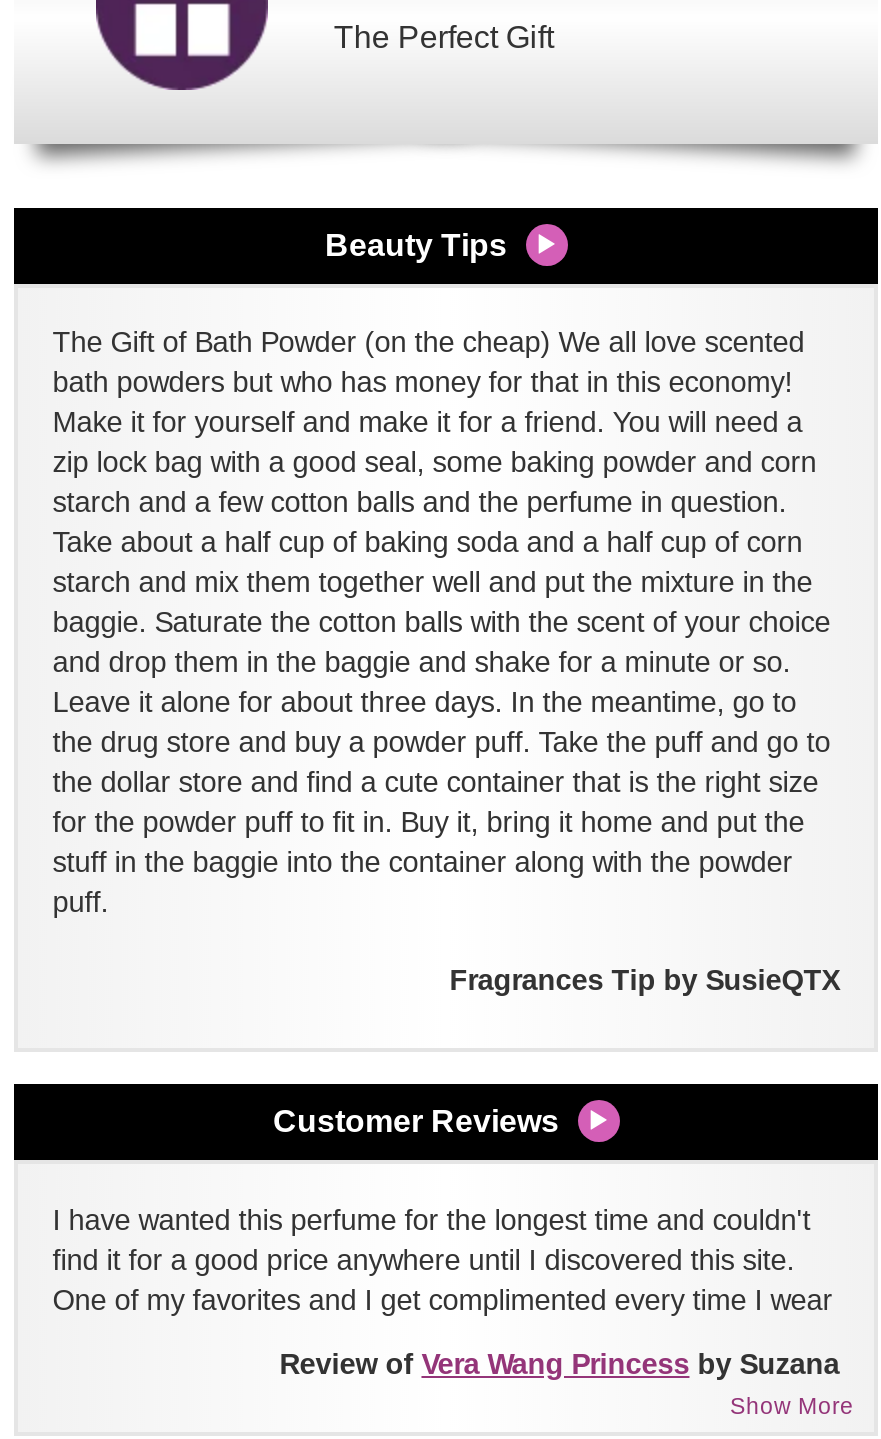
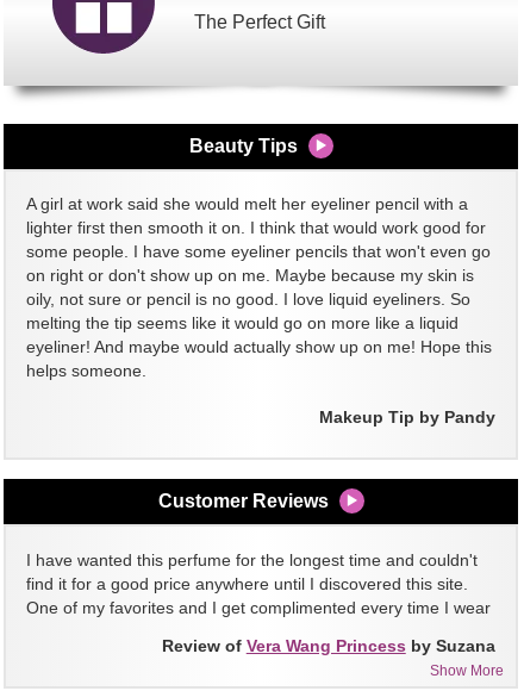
[53,326,831,918] The Gift of Bath Powder (on the cheap) We all love scented | bath powders but who has money for that in this economy! | Make it for yourself and make it for a friend. You will need a | zip lock bag with a good seal, some baking powder and corn | starch and a few cotton balls and the perfume in question. | Take about a half cup of baking soda and a half cup of corn | starch and mix them together well and put the mixture in the | baggie. Saturate the cotton balls with the scent of your choice | and drop them in the baggie and shake for a minute or so. | Leave it alone for about three days. In the meantime, go to | the drug store and buy a powder puff. Take the puff and go to | the dollar store and find a cute container that is the right size | for the powder puff to fit in. Buy it, bring it home and put the | stuff in the baggie into the container along with the powder | puff. -> [27,194,492,380] A girl at work said she would melt her eyeliner pencil with a | lighter first then smooth it on. I think that would work good for | some people. I have some eyeliner pencils that won't even go | on right or don't show up on me. Maybe because my skin is | oily, not sure or pencil is no good. I love liquid eyeliners. So | melting the tip seems like it would go on more like a liquid | eyeliner! And maybe would actually show up on me! Hope this | helps someone.
[449,964,839,996] Fragrances Tip by SusieQTX -> [319,407,495,426] Makeup Tip by Pandy

